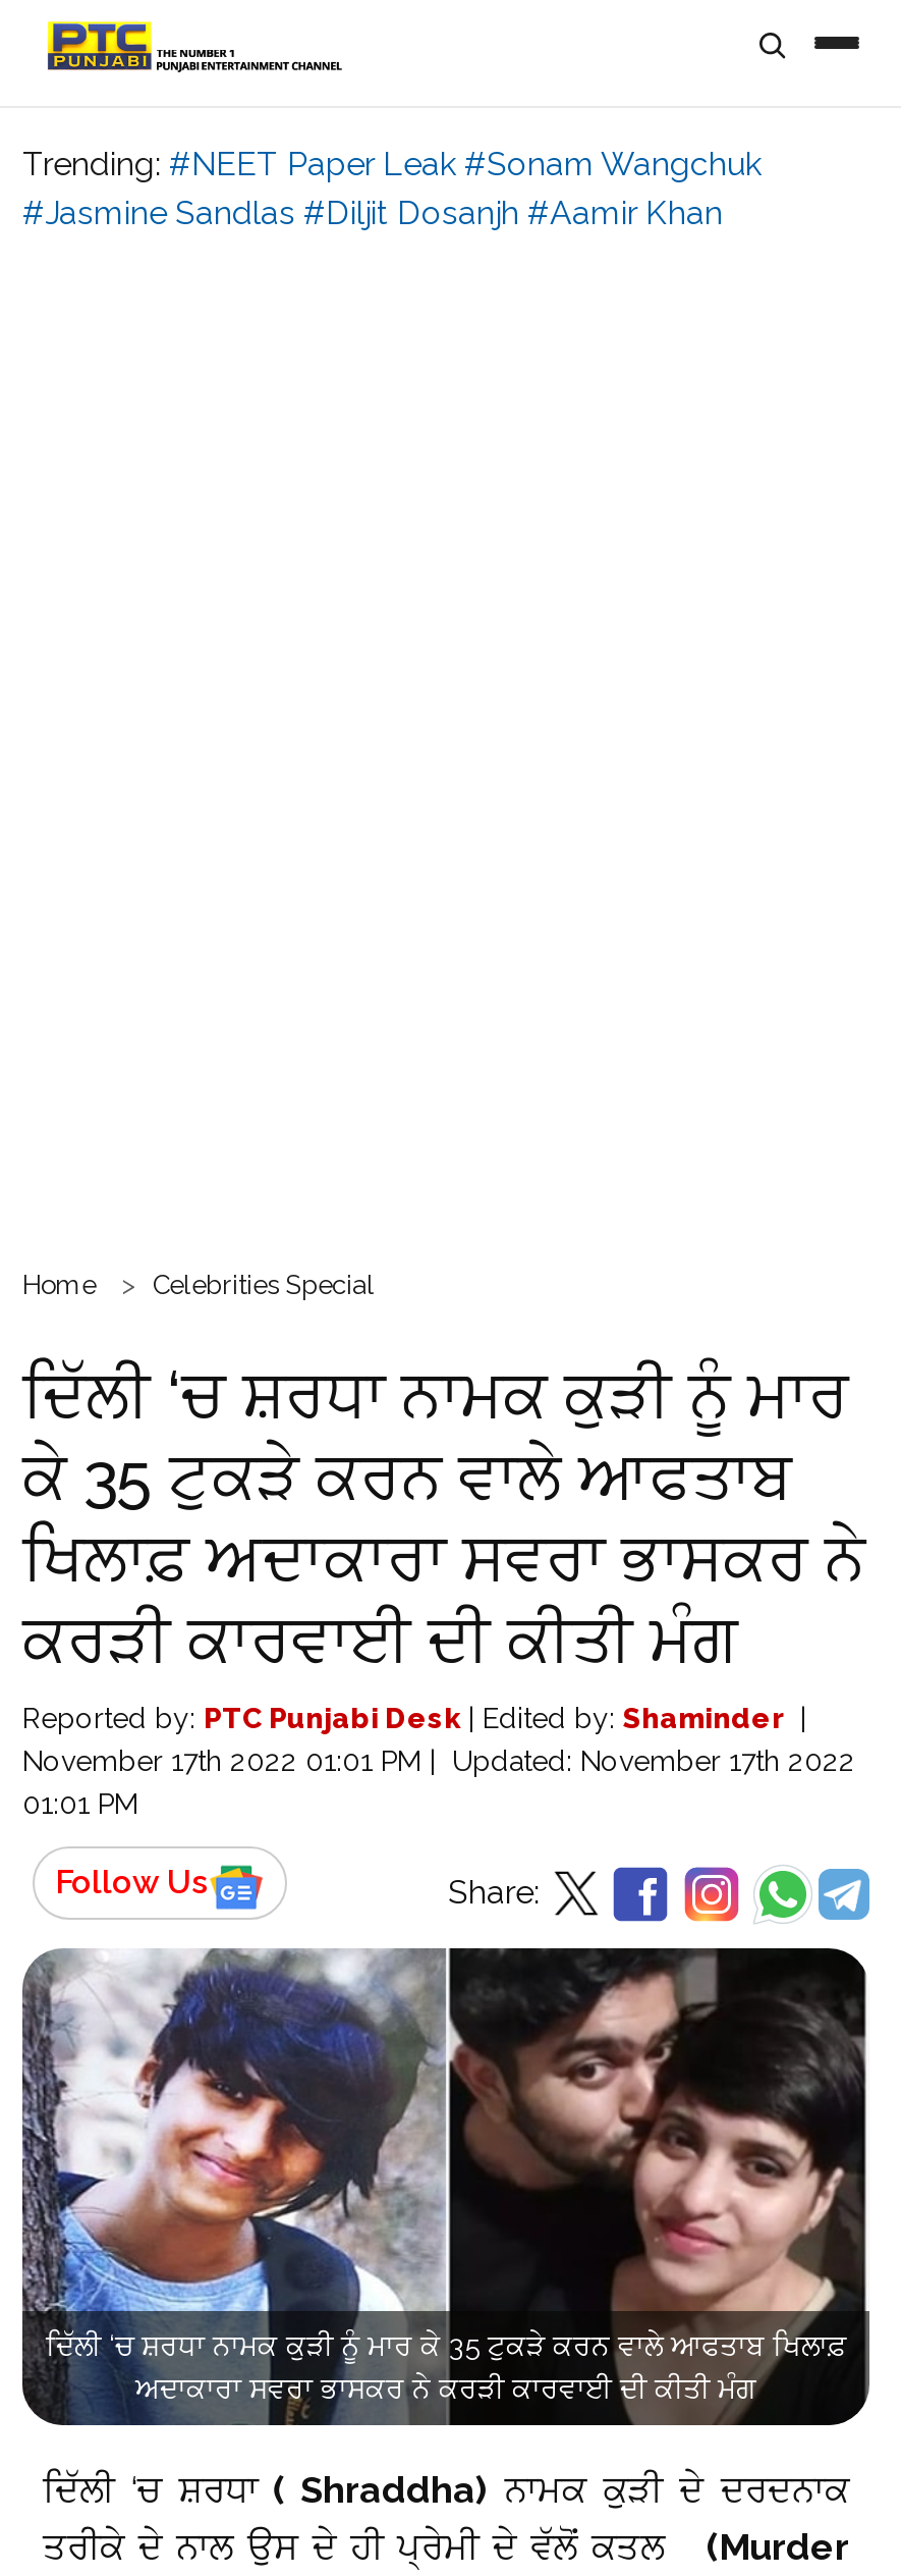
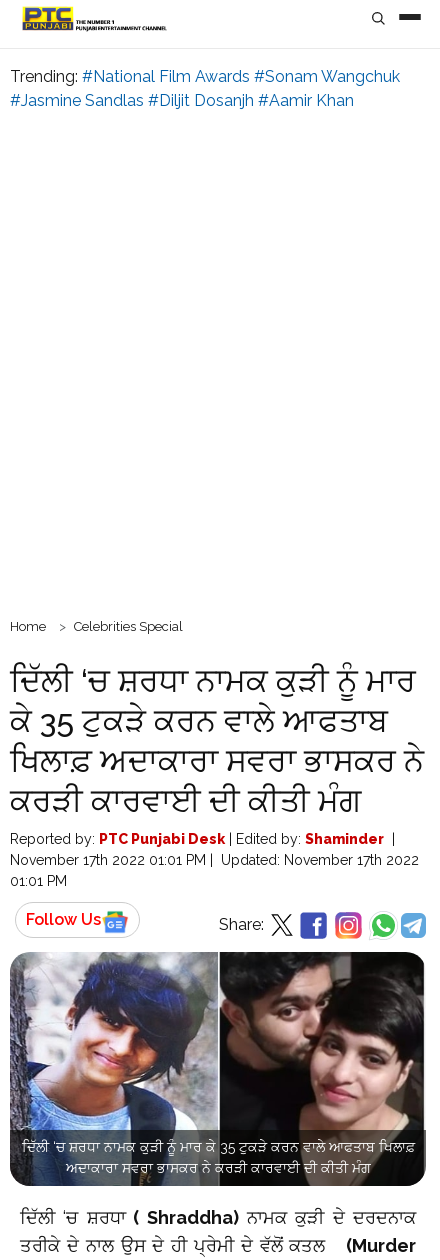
[22,145,762,183] Trending: #NEET Paper Leak #Sonam Wangchuk -> [10,67,400,86] Trending: #National Film Awards #Sonam Wangchuk

